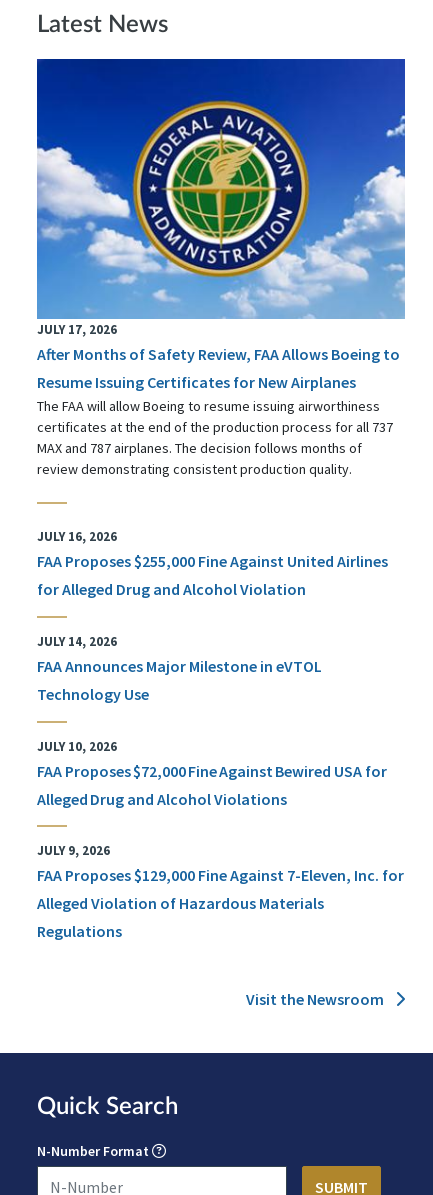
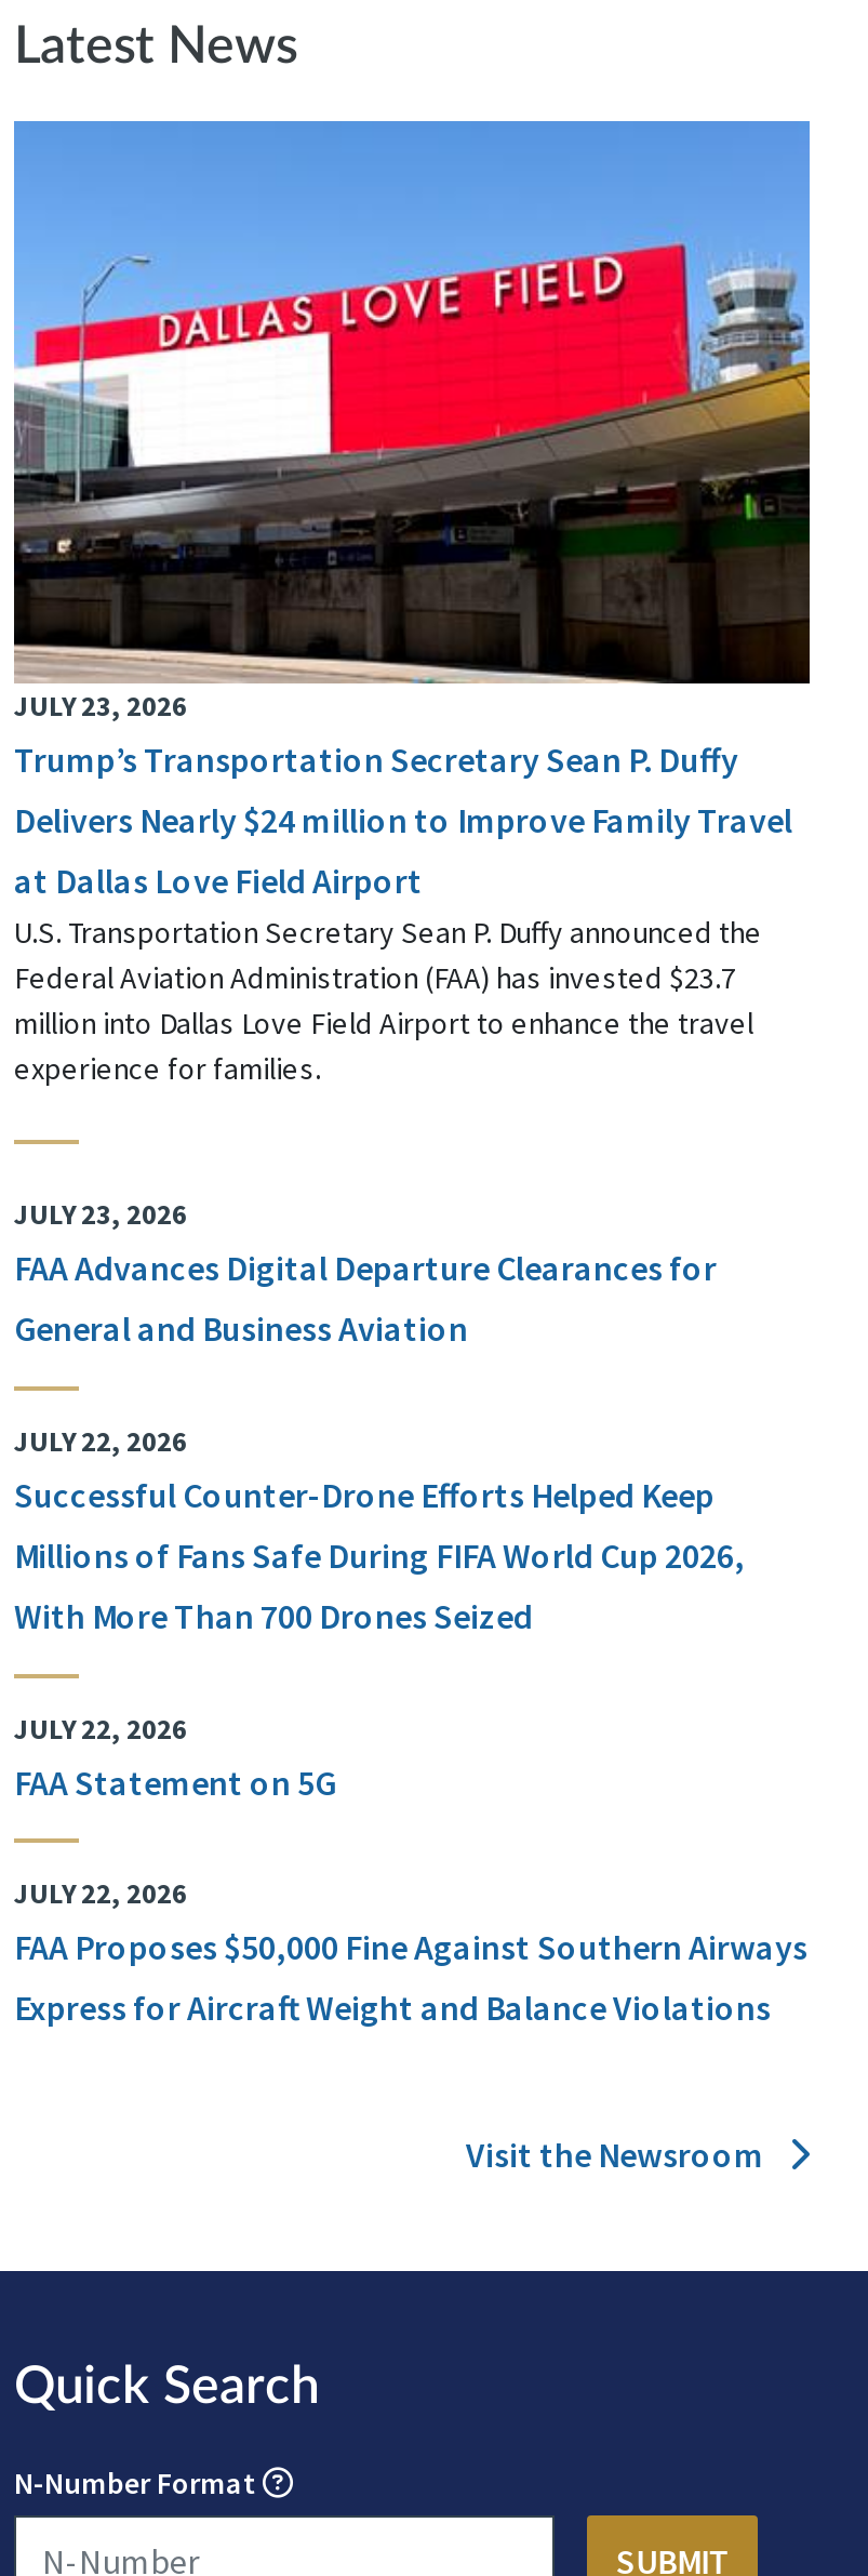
[36,58,406,478] [image] | JULY 17, 2026 | After Months of Safety Review, FAA Allows Boeing to | Resume Issuing Certificates for New Airplanes | The FAA will allow Boeing to resume issuing airworthiness | certificates at the end of the production process for all 737 | MAX and 787 airplanes. The decision follows months of | review demonstrating consistent production quality. -> [12,119,812,1087] [image] | JULY 23, 2026 | Trump’s Transportation Secretary Sean P. Duffy | Delivers Nearly $24 million to Improve Family Travel | at Dallas Love Field Airport | U.S. Transportation Secretary Sean P. Duffy announced the | Federal Aviation Administration (FAA) has invested $23.7 | million into Dallas Love Field Airport to enhance the travel | experience for families.
[37,528,388,599] JULY 16, 2026 | FAA Proposes $255,000 Fine Against United Airlines | for Alleged Drug and Alcohol Violation -> [14,1197,717,1351] JULY 23, 2026 | FAA Advances Digital Departure Clearances for | General and Business Aviation
[37,633,322,704] JULY 14, 2026 | FAA Announces Major Milestone in eVTOL | Technology Use -> [14,1423,745,1637] JULY 22, 2026 | Successful Counter-Drone Efforts Helped Keep | Millions of Fans Safe During FIFA World Cup 2026, | With More Than 700 Drones Seized
[37,738,387,809] JULY 10, 2026 | FAA Proposes $72,000 Fine Against Bewired USA for | Alleged Drug and Alcohol Violations -> [14,1710,336,1803] JULY 22, 2026 | FAA Statement on 5G
[37,842,404,941] JULY 9, 2026 | FAA Proposes $129,000 Fine Against 7-Eleven, Inc. for | Alleged Violation of Hazardous Materials | Regulations -> [14,1876,807,2029] JULY 22, 2026 | FAA Proposes $50,000 Fine Against Southern Airways | Express for Aircraft Weight and Balance Violations

